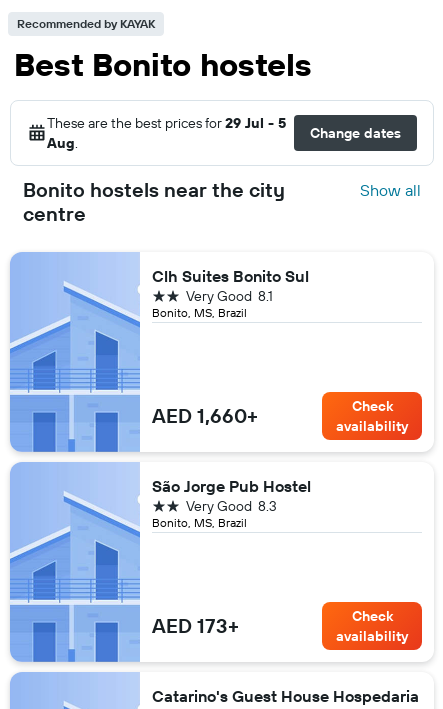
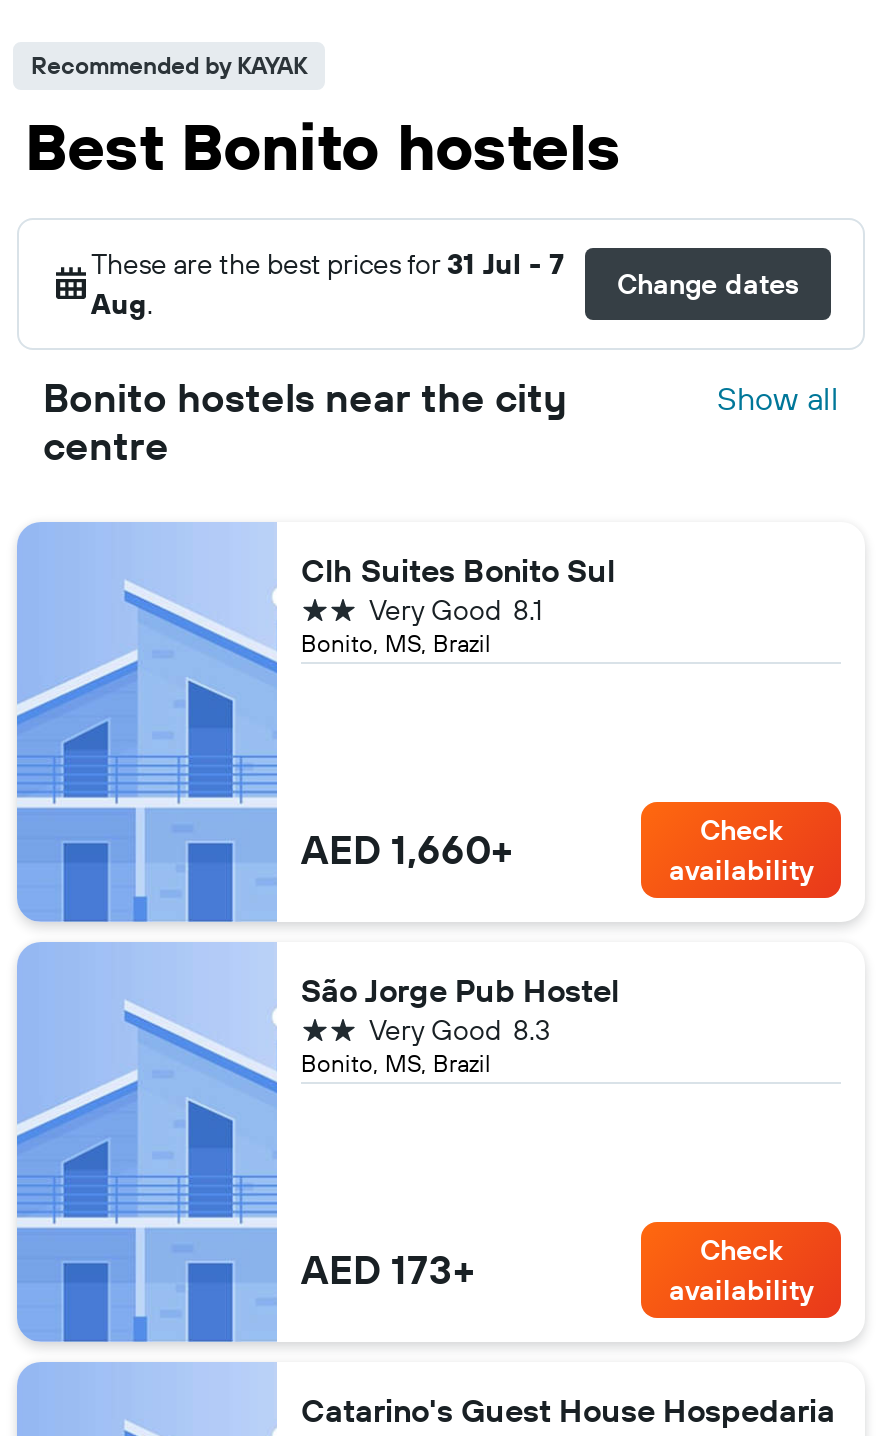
[47,114,286,132] These are the best prices for 29 Jul - 5 -> [91,246,565,282] These are the best prices for 31 Jul - 7

